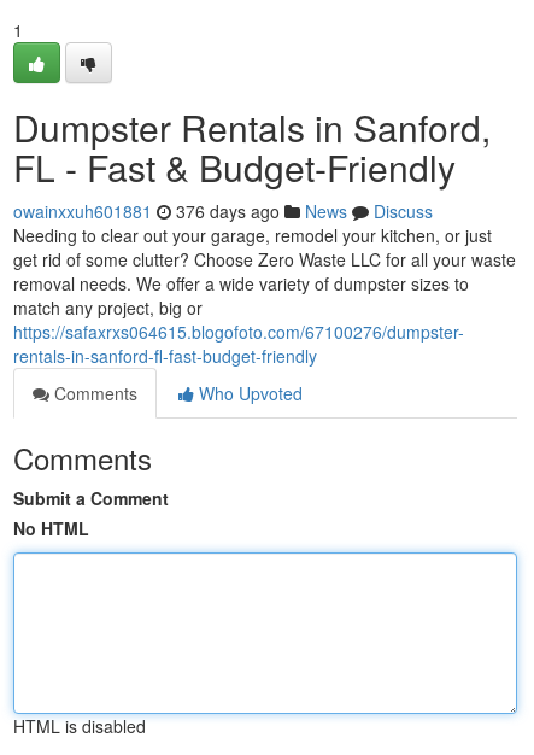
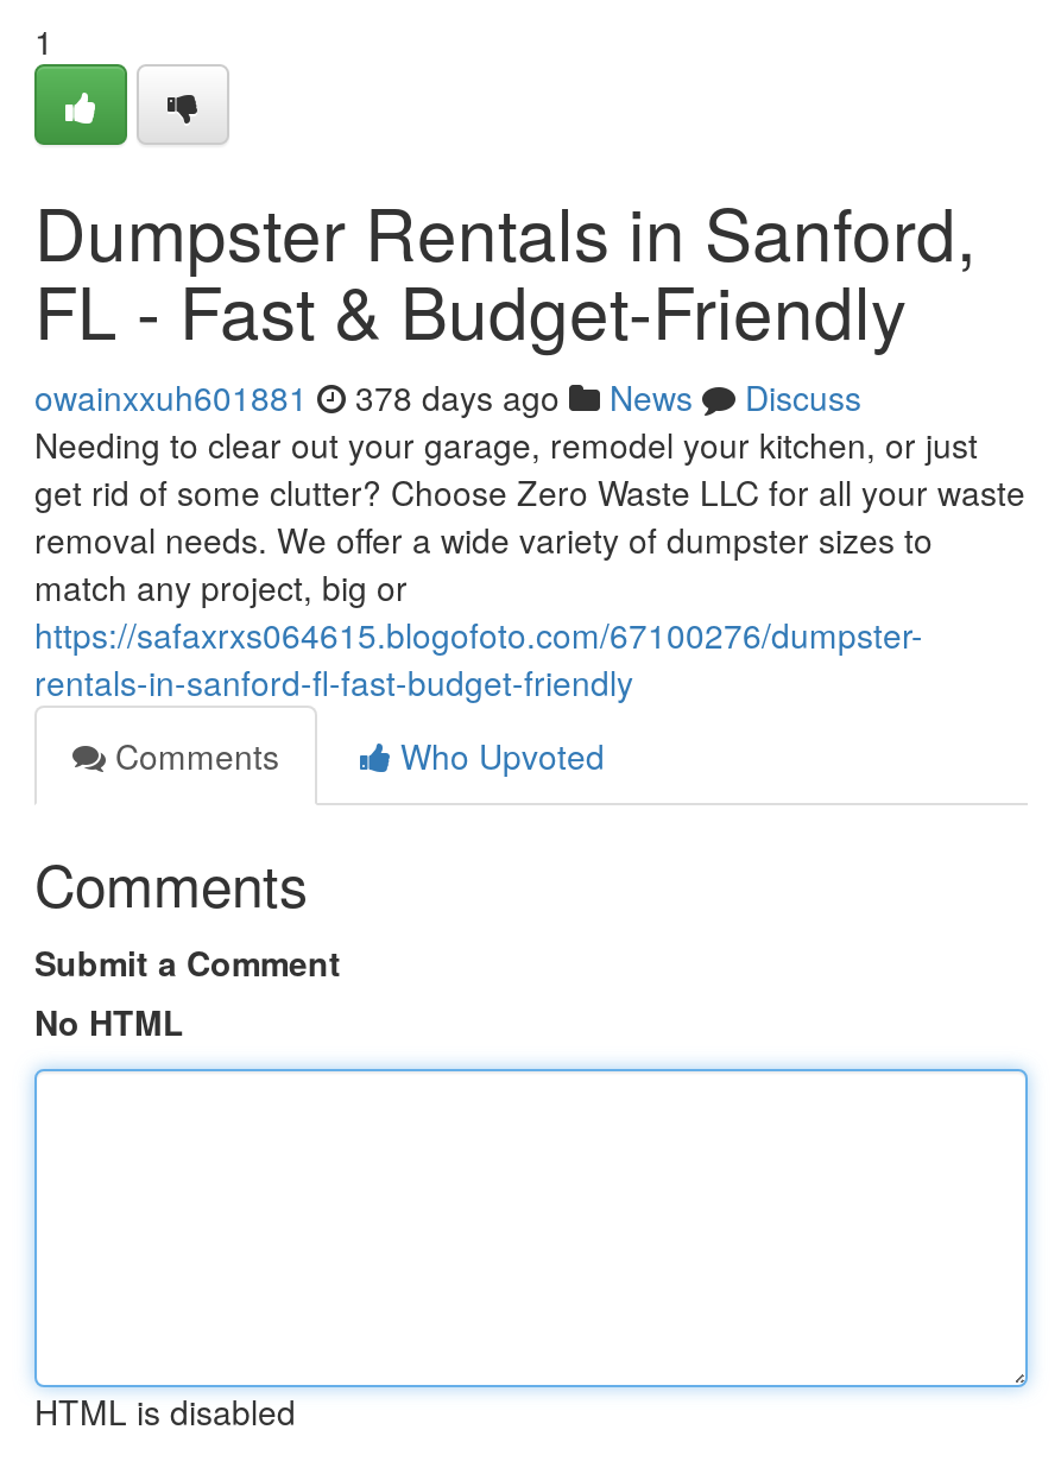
[13,199,433,223] owainxxuh601881 376 days ago News Discuss -> [34,373,861,420] owainxxuh601881 378 days ago News Discuss

